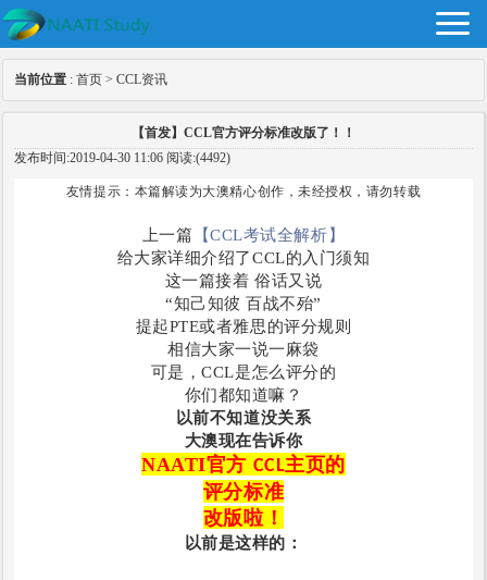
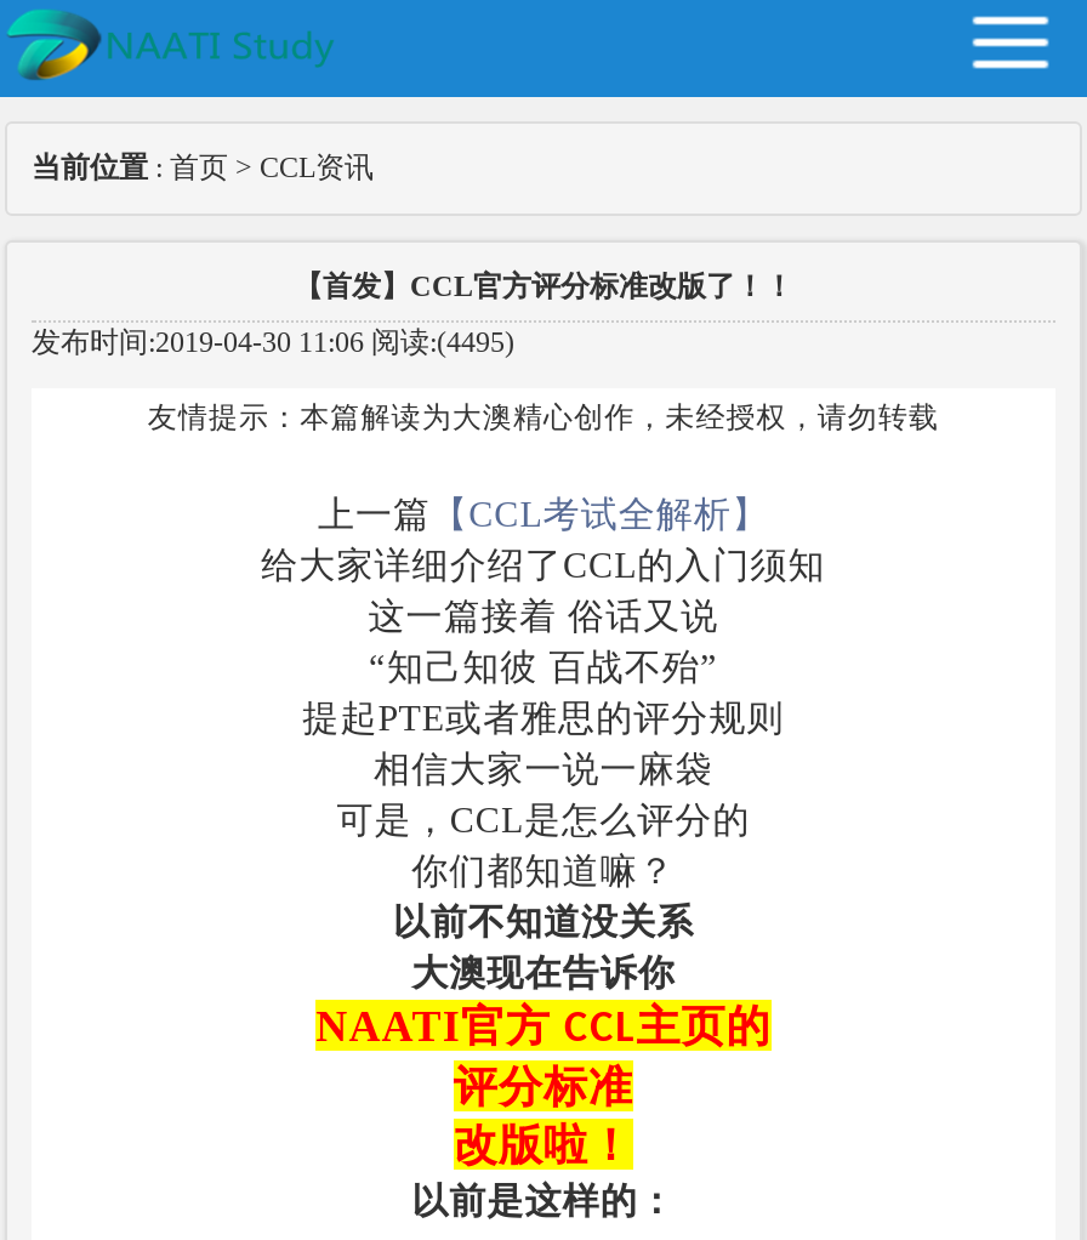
[14,150,230,165] 发布时间:2019-04-30 11:06 阅读:(4492) -> [32,325,514,359] 发布时间:2019-04-30 11:06 阅读:(4495)

